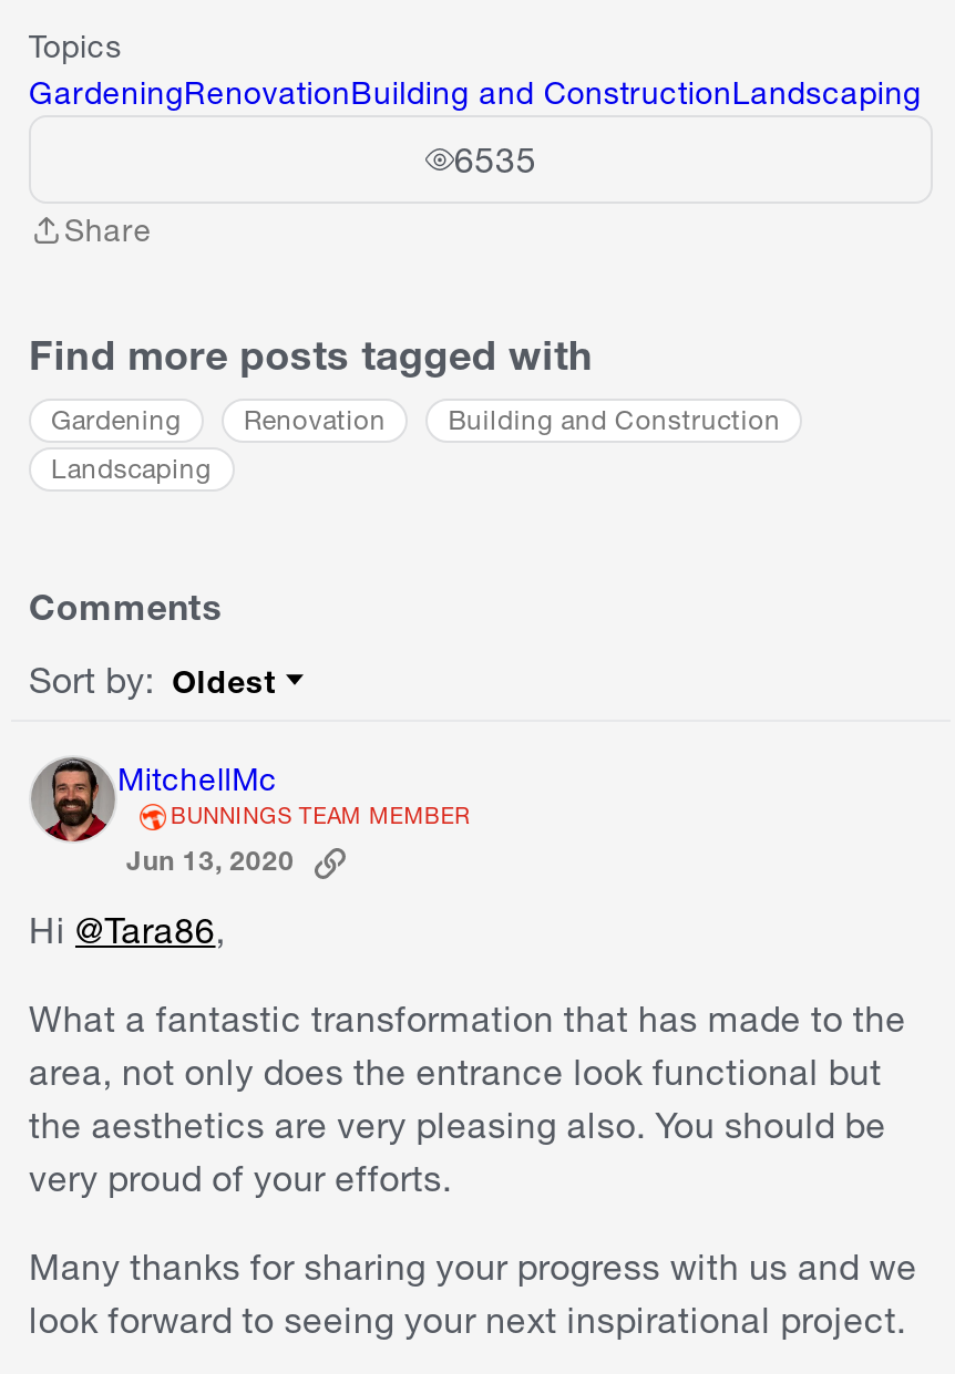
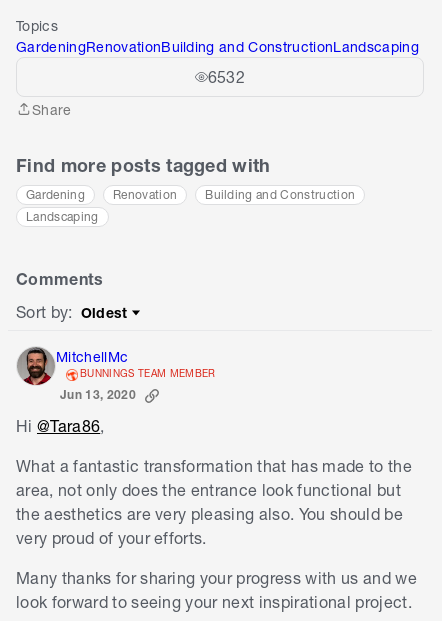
[454,137,537,179] 6535 -> [208,67,245,86] 6532

